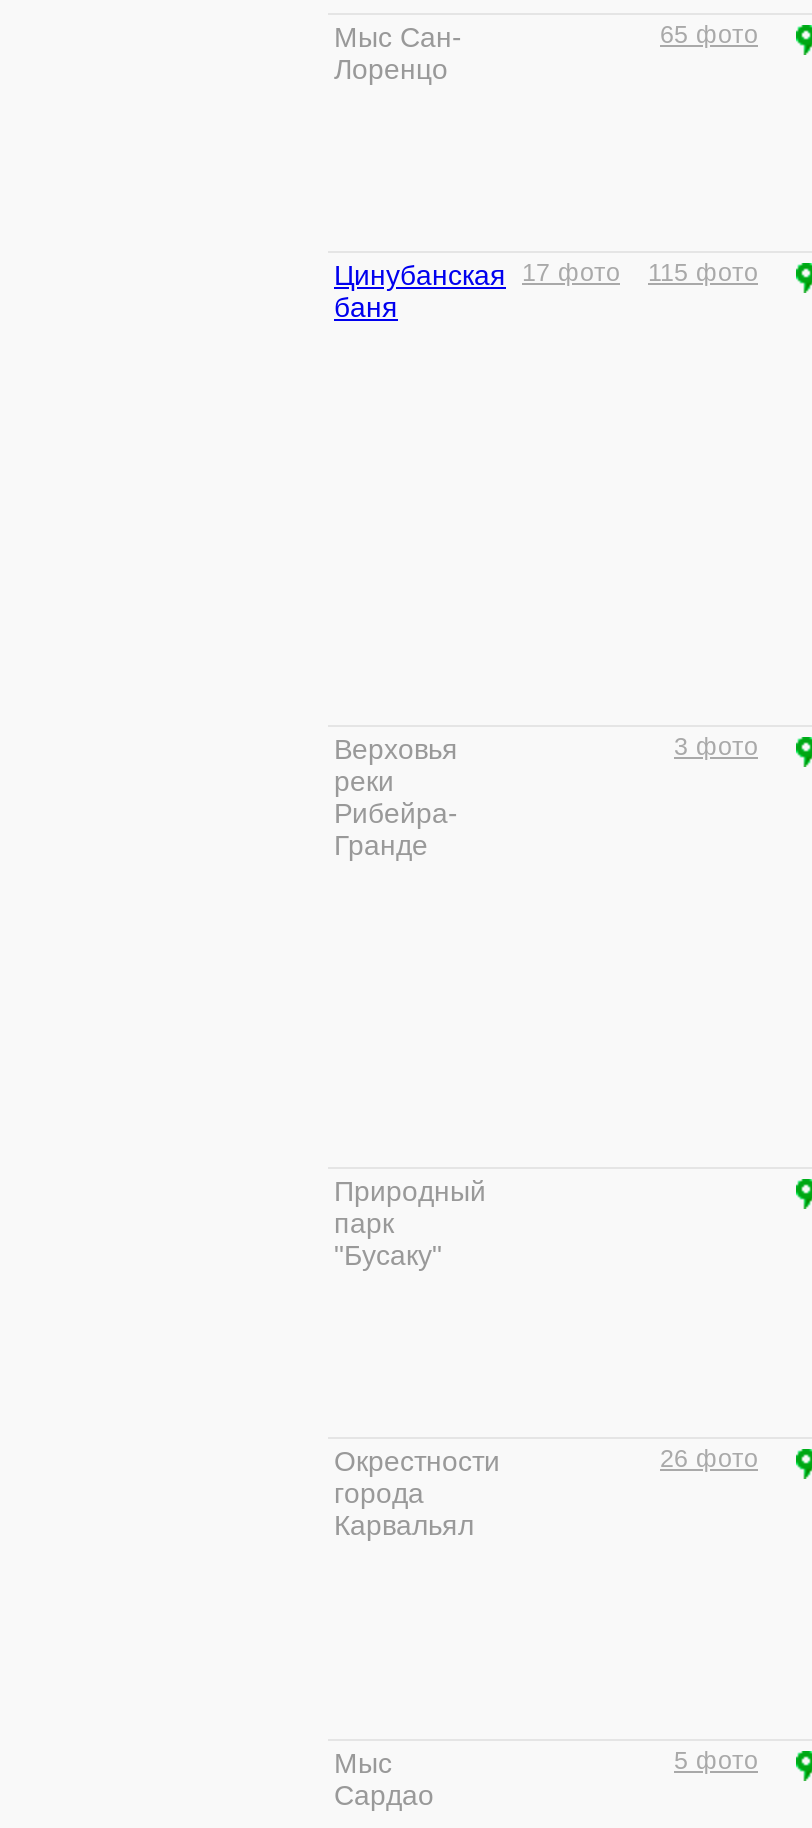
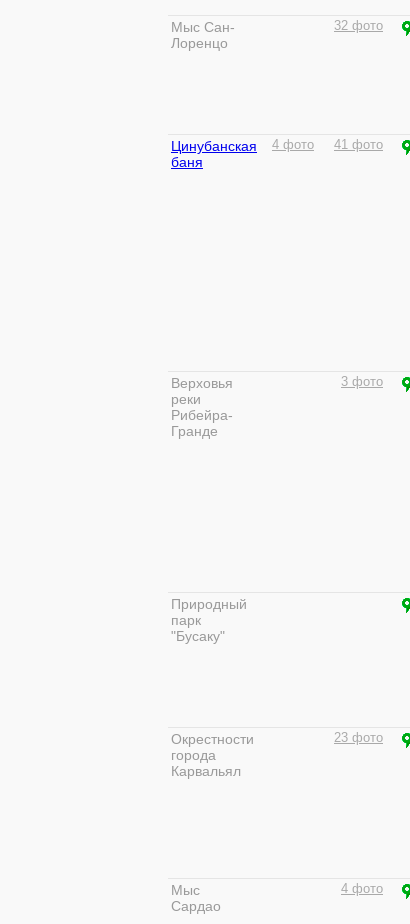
[660,21,758,49] 65 фото -> [334,19,383,33] 32 фото
[522,259,620,287] 17 фото -> [272,138,314,152] 4 фото
[648,259,758,287] 115 фото -> [334,138,383,152] 41 фото
[660,1445,758,1473] 26 фото -> [334,731,383,745] 23 фото
[674,1747,758,1775] 5 фото -> [341,882,383,896] 4 фото

